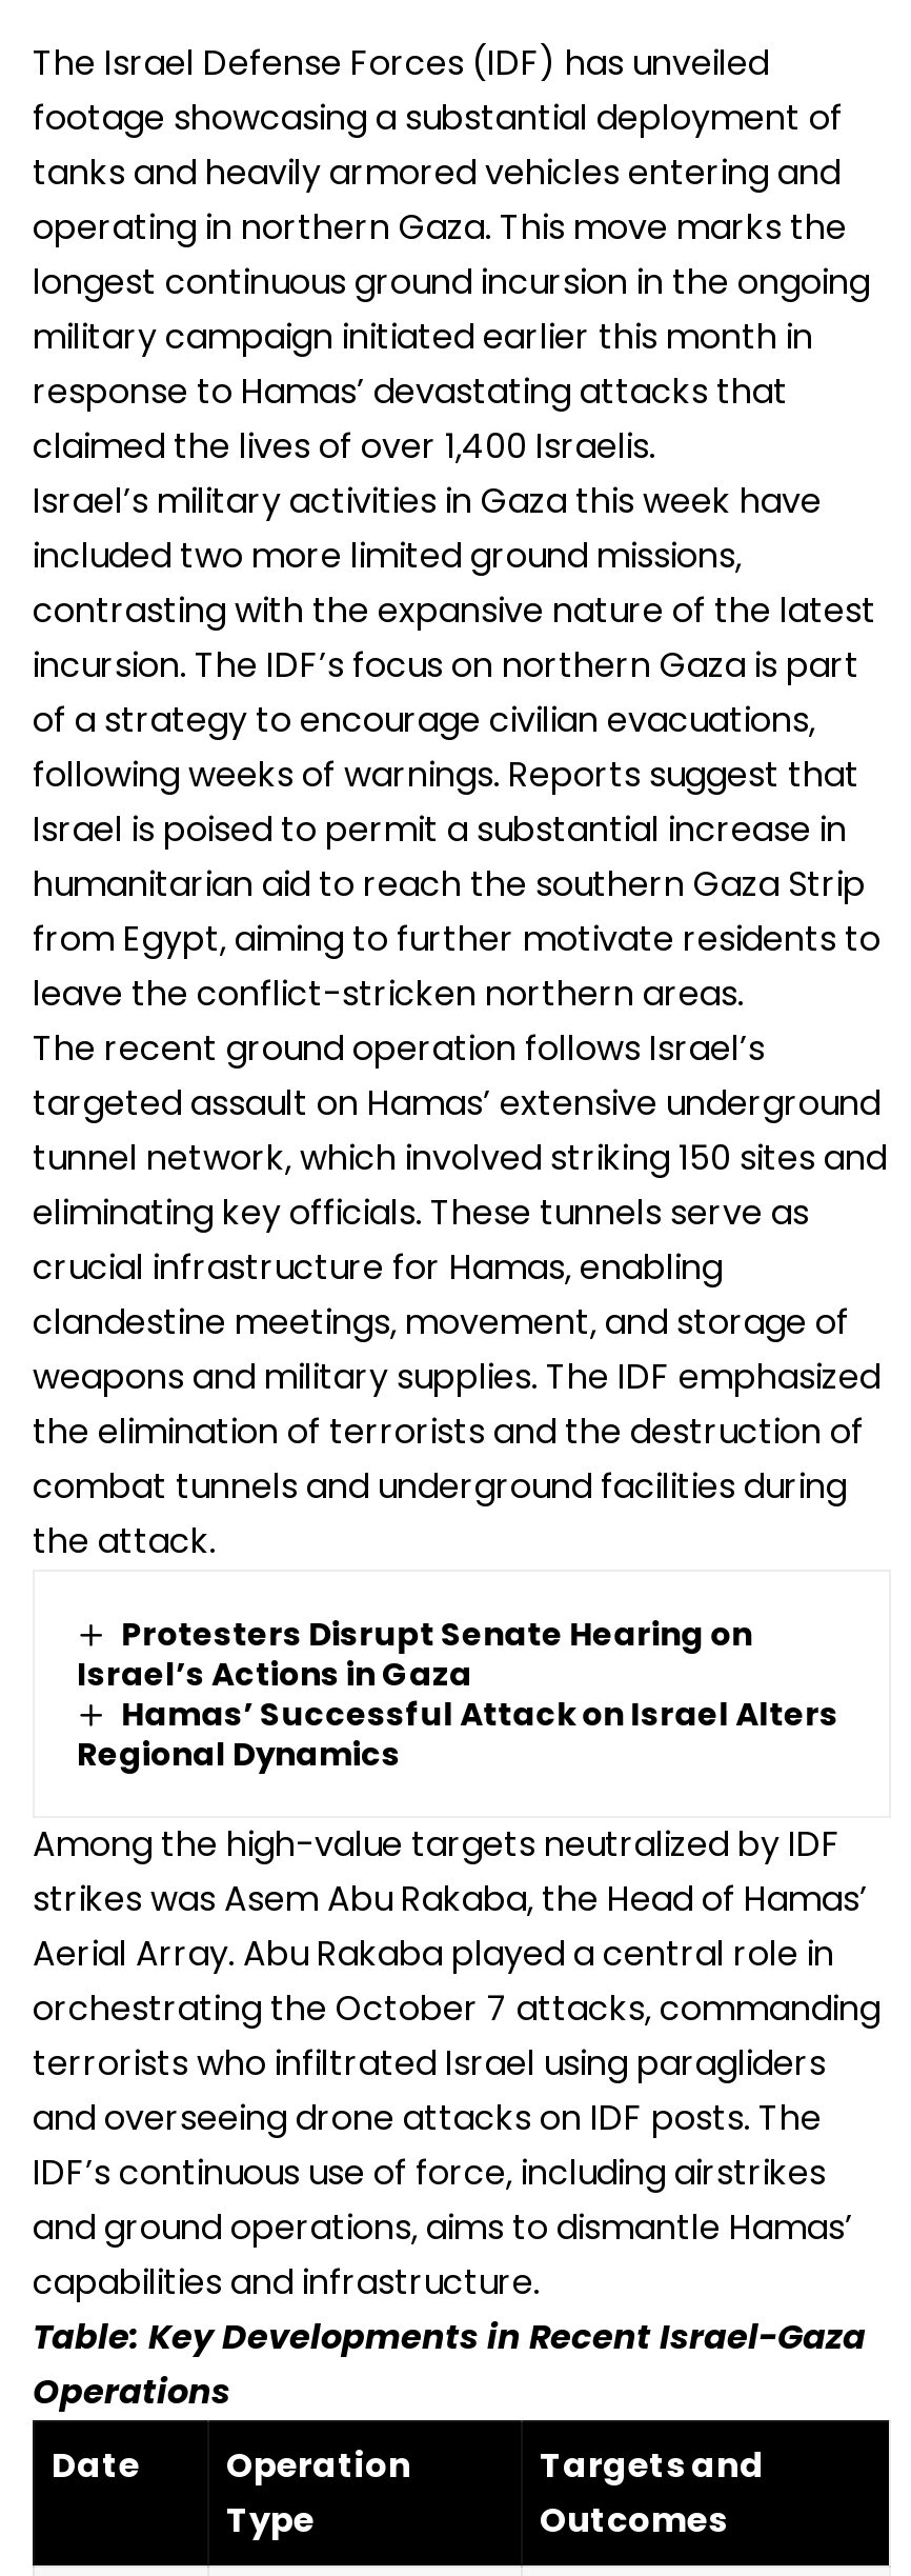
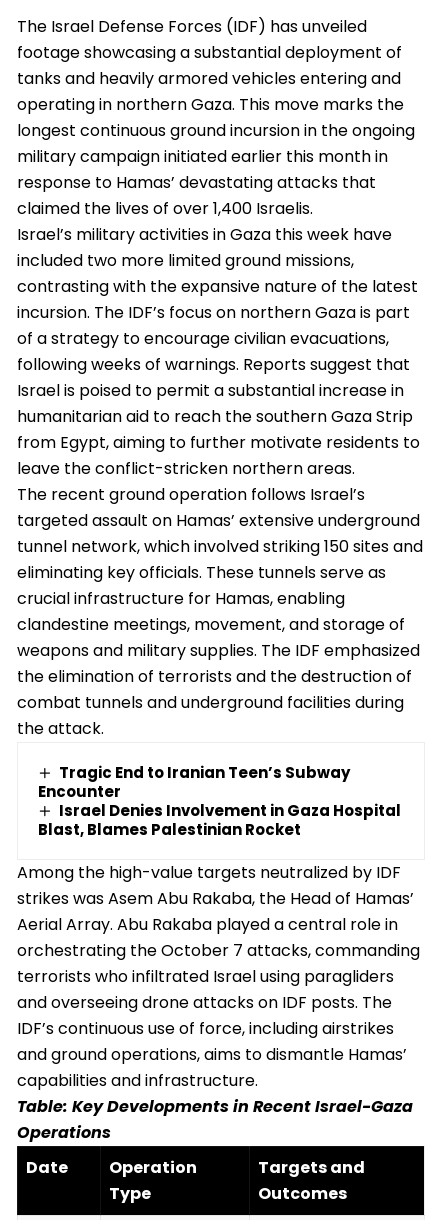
[77,1611,839,1777] Protesters Disrupt Senate Hearing on | Israel’s Actions in Gaza | Hamas’ Successful Attack on Israel Alters | Regional Dynamics -> [38,762,401,840] Tragic End to Iranian Teen’s Subway | Encounter | Israel Denies Involvement in Gaza Hospital | Blast, Blames Palestinian Rocket

